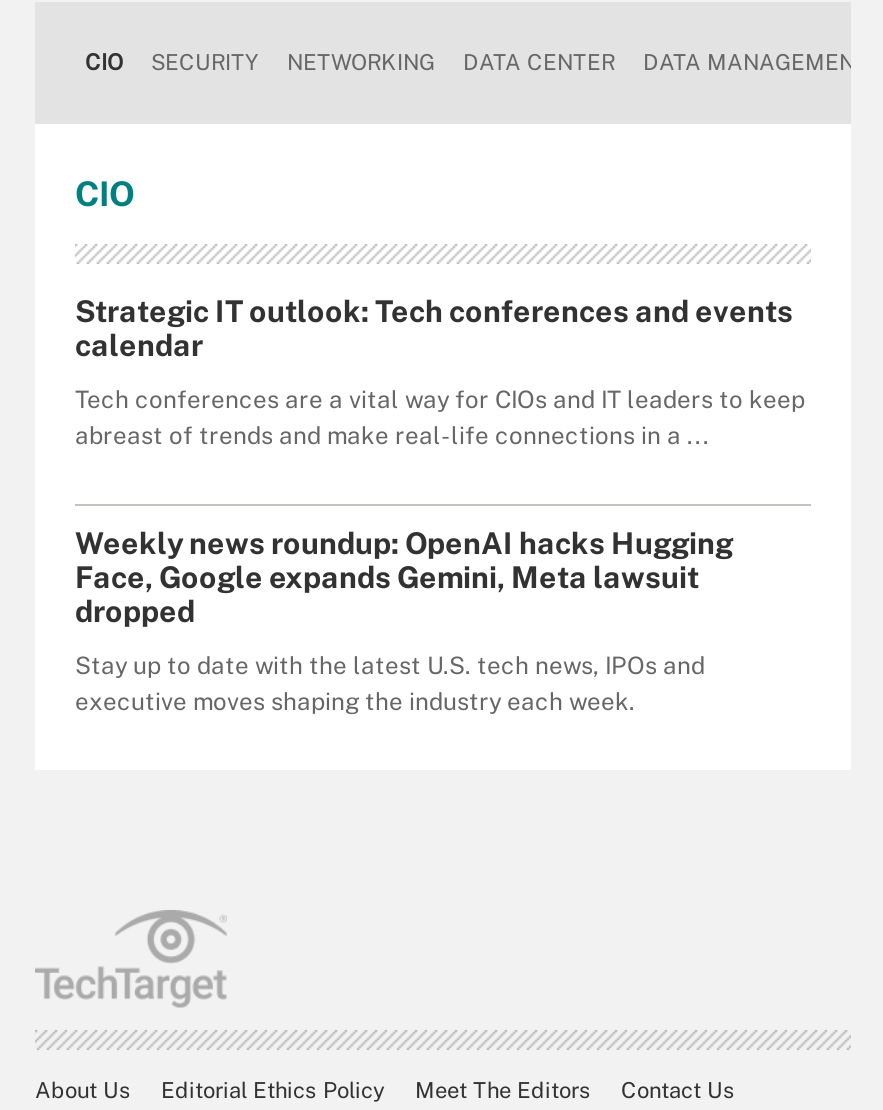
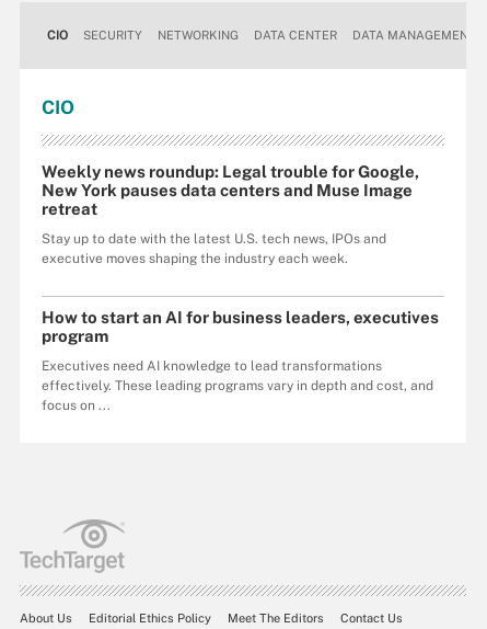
[75,294,805,628] Strategic IT outlook: Tech conferences and events | calendar | Tech conferences are a vital way for CIOs and IT leaders to keep | abreast of trends and make real-life connections in a ... | Weekly news roundup: OpenAI hacks Hugging | Face, Google expands Gemini, Meta lawsuit | dropped -> [42,162,419,218] Weekly news roundup: Legal trouble for Google, | New York pauses data centers and Muse Image | retreat
moved [75,652,705,716] -> [42,231,386,266]: Stay up to date with the latest U.S. tech news, IPOs and | executive moves shaping the industry each week.
none -> [42,308,439,413] How to start an AI for business leaders, executives | program | Executives need AI knowledge to lead transformations | effectively. These leading programs vary in depth and cost, and | focus on ...

